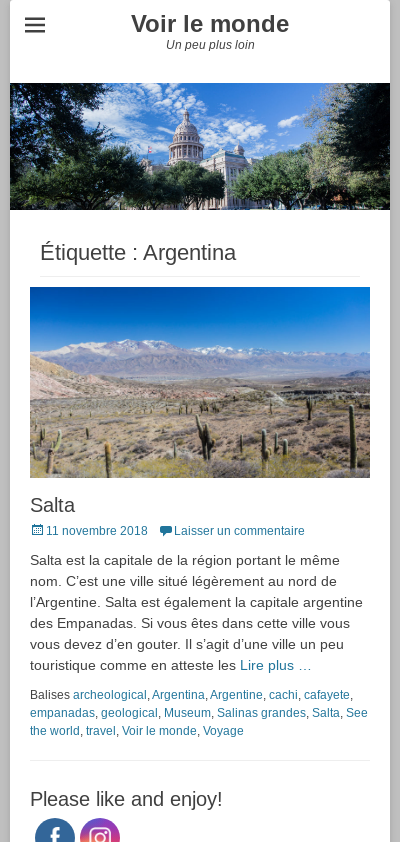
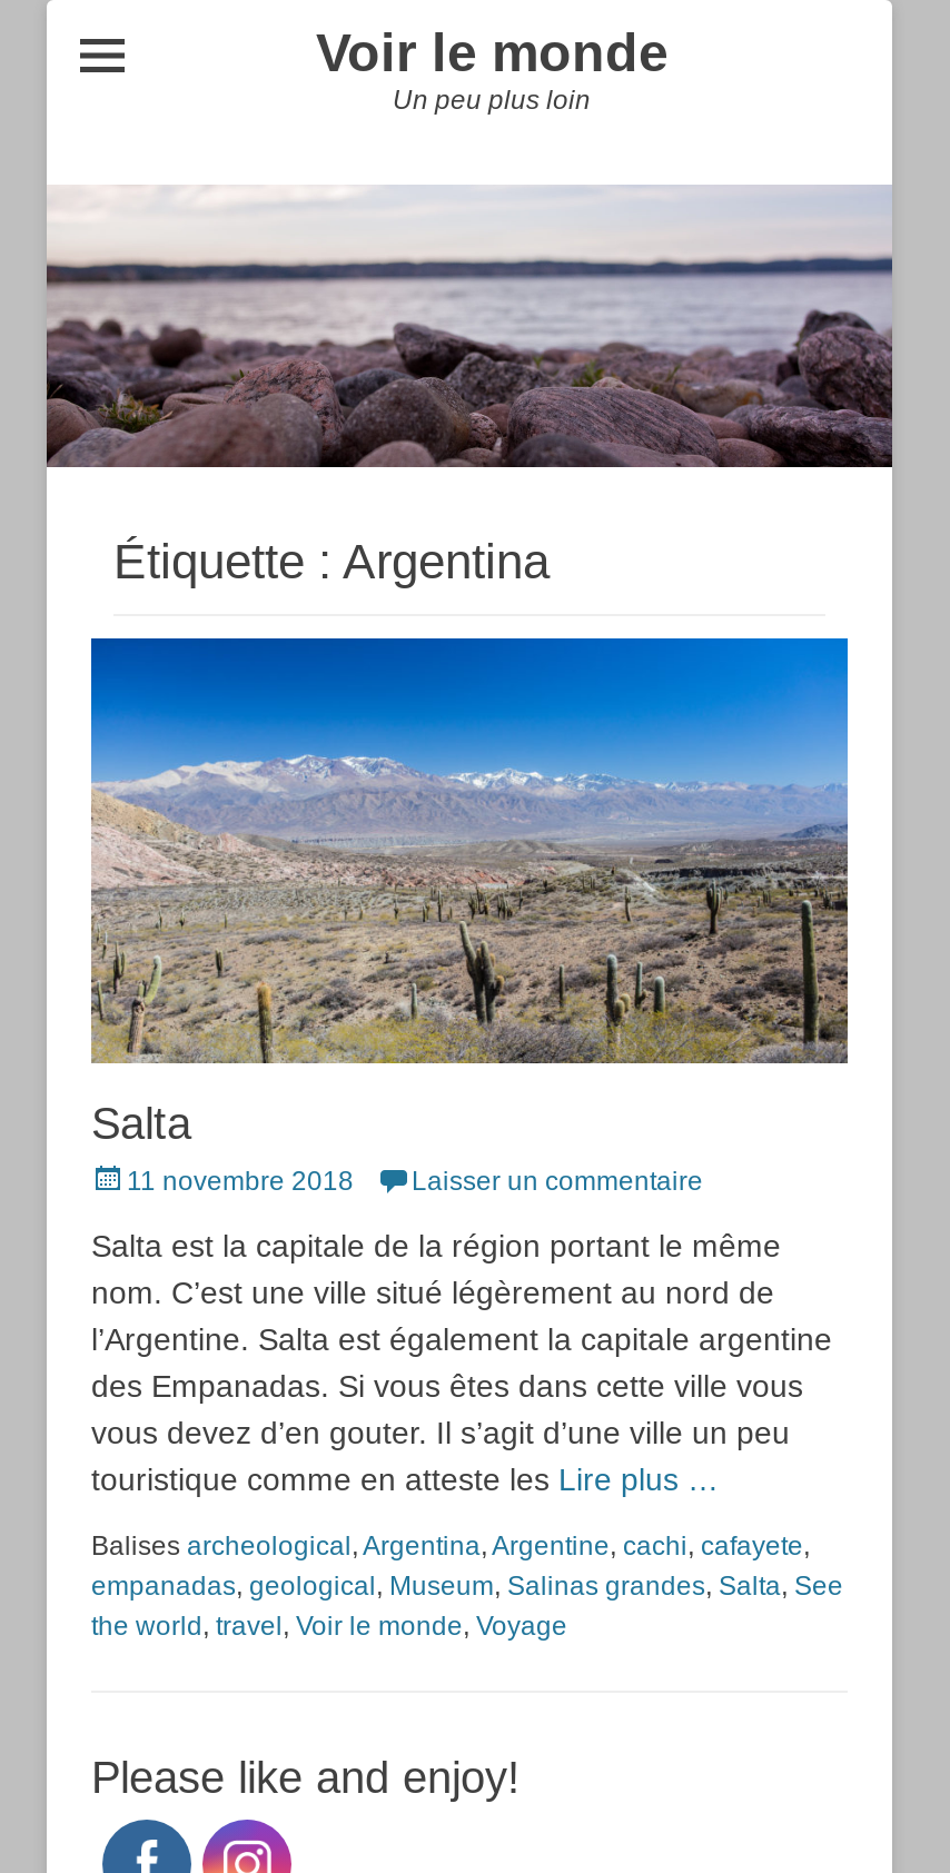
[9,82,391,211] [image] -> [47,185,892,469] [image]

